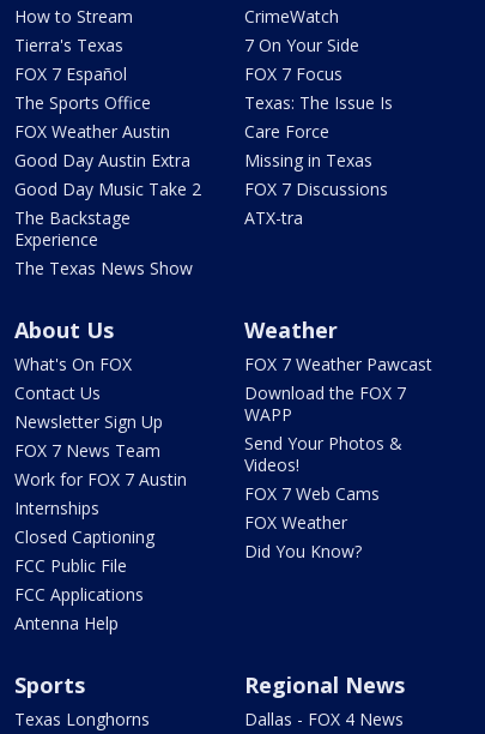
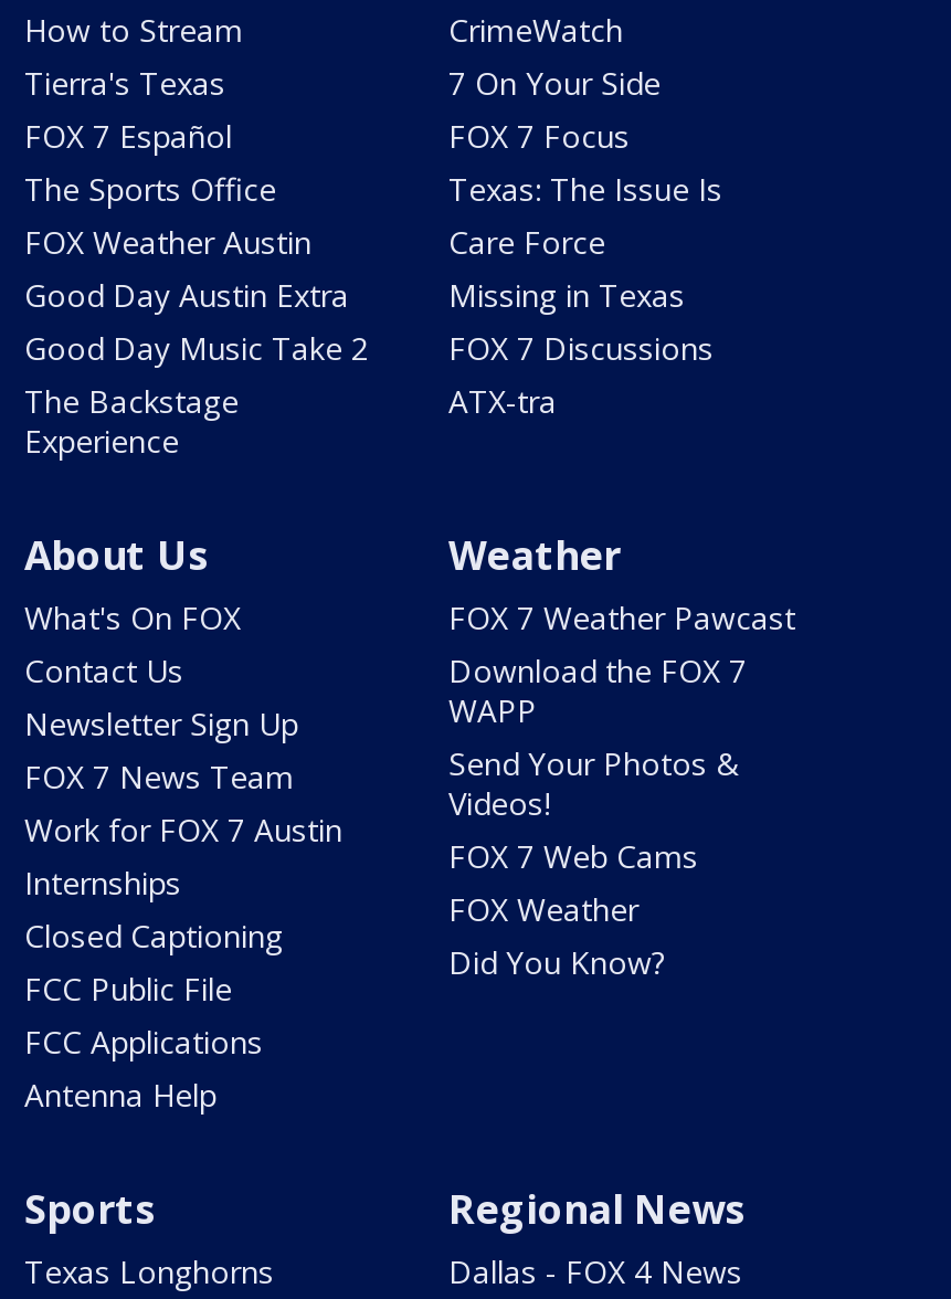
[14,257,193,279] The Texas News Show -> none

